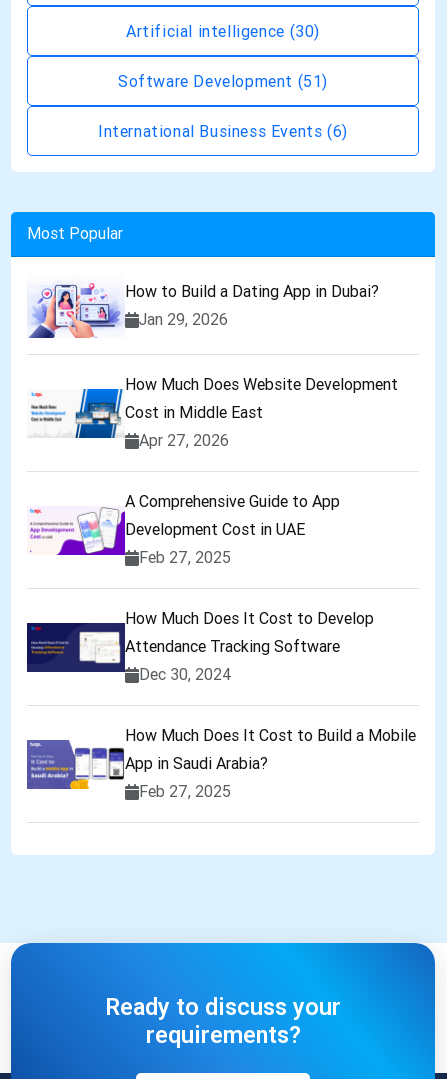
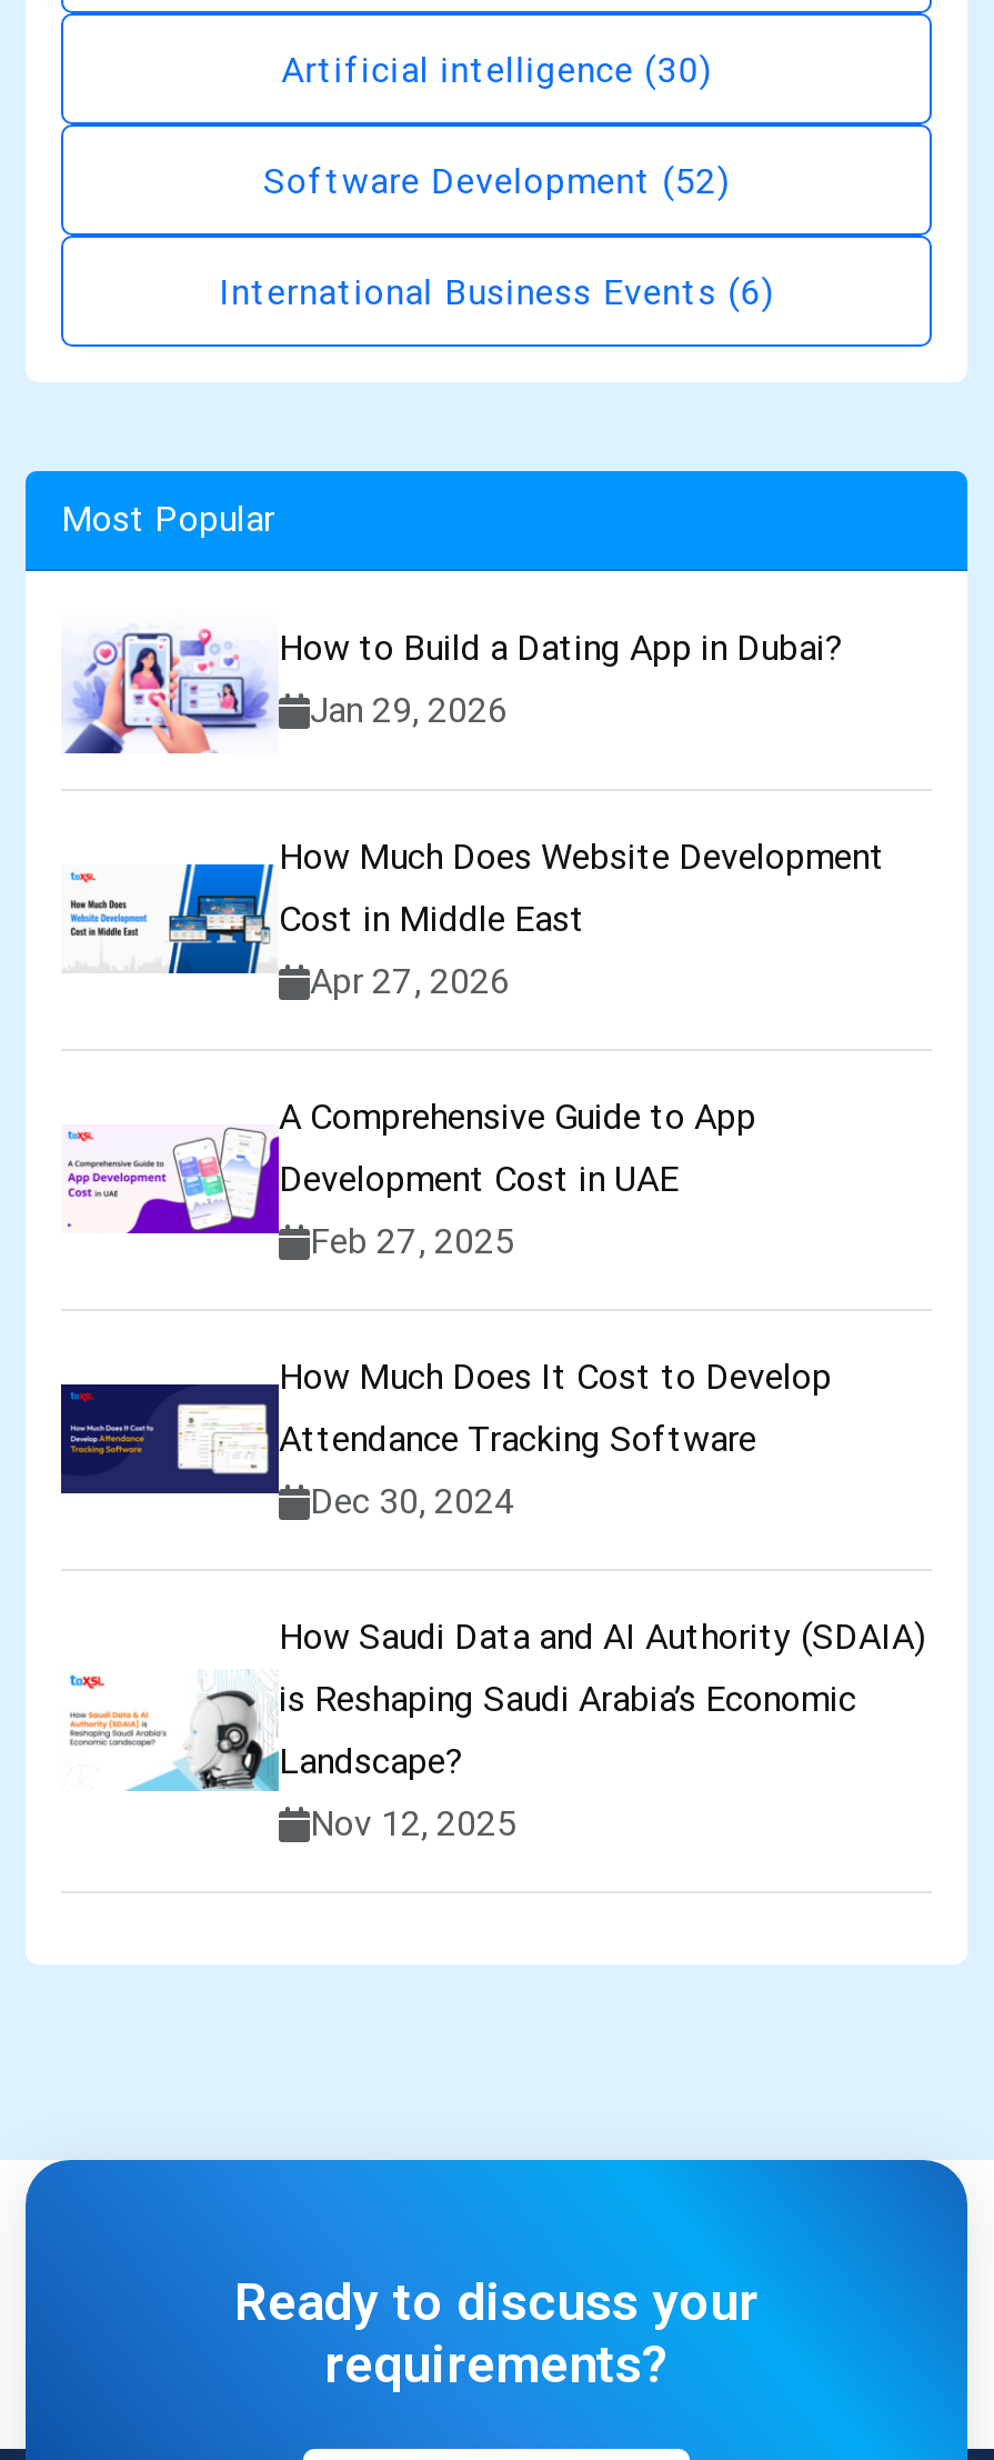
[118,72,328,91] Software Development (51) -> [263,160,730,202] Software Development (52)
[26,726,416,801] [image] | How Much Does It Cost to Build a Mobile | App in Saudi Arabia? | Feb 27, 2025 -> [61,1614,925,1843] [image] | How Saudi Data and AI Authority (SDAIA) | is Reshaping Saudi Arabia’s Economic | Landscape? | Nov 12, 2025

